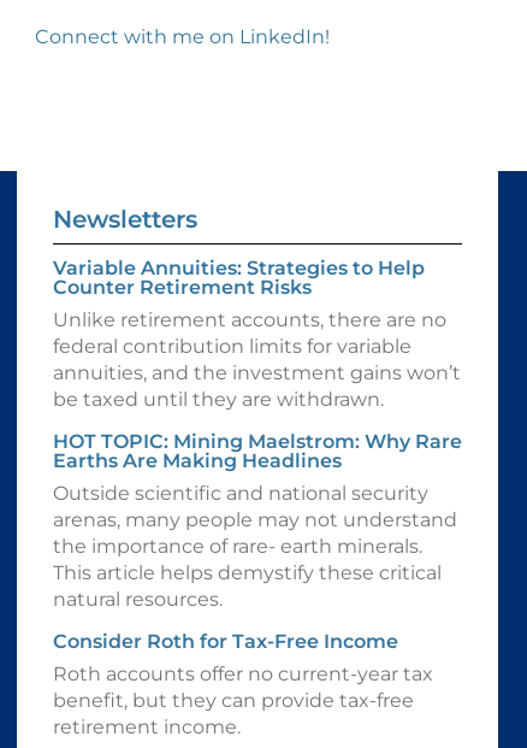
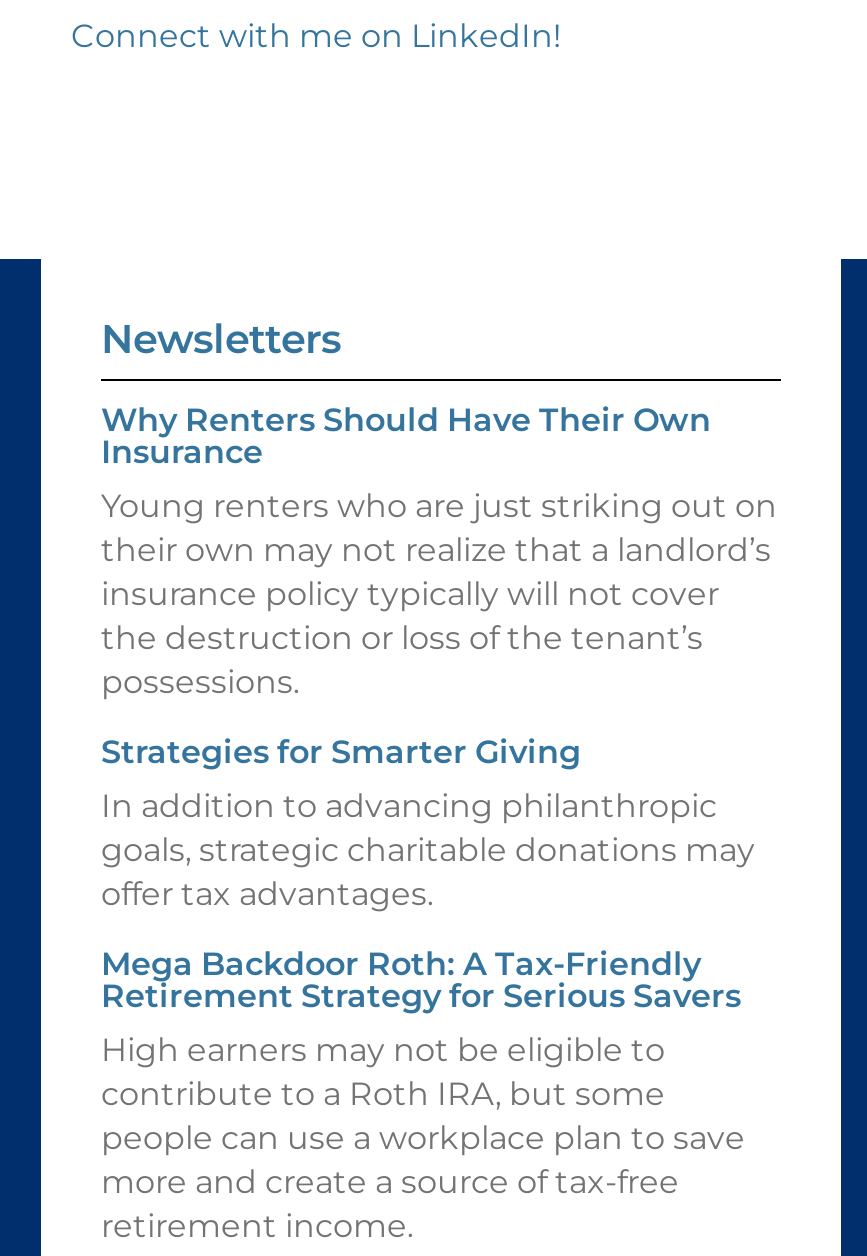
[53,256,461,410] Variable Annuities: Strategies to Help | Counter Retirement Risks | Unlike retirement accounts, there are no | federal contribution limits for variable | annuities, and the investment gains won’t | be taxed until they are withdrawn. -> [101,400,777,700] Why Renters Should Have Their Own | Insurance | Young renters who are just striking out on | their own may not realize that a landlord’s | insurance policy typically will not cover | the destruction or loss of the tenant’s | possessions.
[53,430,462,610] HOT TOPIC: Mining Maelstrom: Why Rare | Earths Are Making Headlines | Outside scientific and national security | arenas, many people may not understand | the importance of rare- earth minerals. | This article helps demystify these critical | natural resources. -> [101,732,755,912] Strategies for Smarter Giving | In addition to advancing philanthropic | goals, strategic charitable donations may | offer tax advantages.
[53,629,433,711] Consider Roth for Tax-Free Income | Roth accounts offer no current-year tax | benefit, but they can provide tax-free -> [101,944,745,1200] Mega Backdoor Roth: A Tax-Friendly | Retirement Strategy for Serious Savers | High earners may not be eligible to | contribute to a Roth IRA, but some | people can use a workplace plan to save | more and create a source of tax-free

